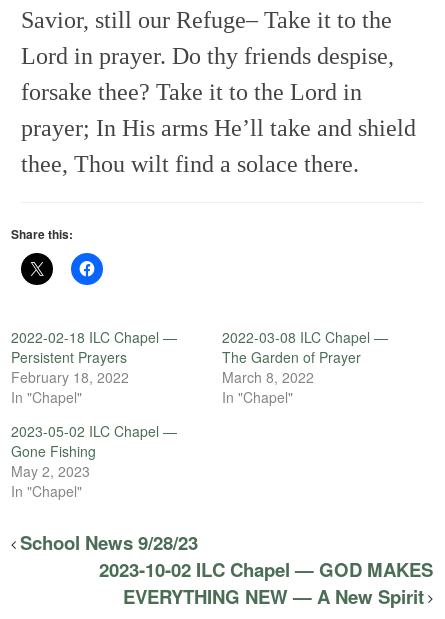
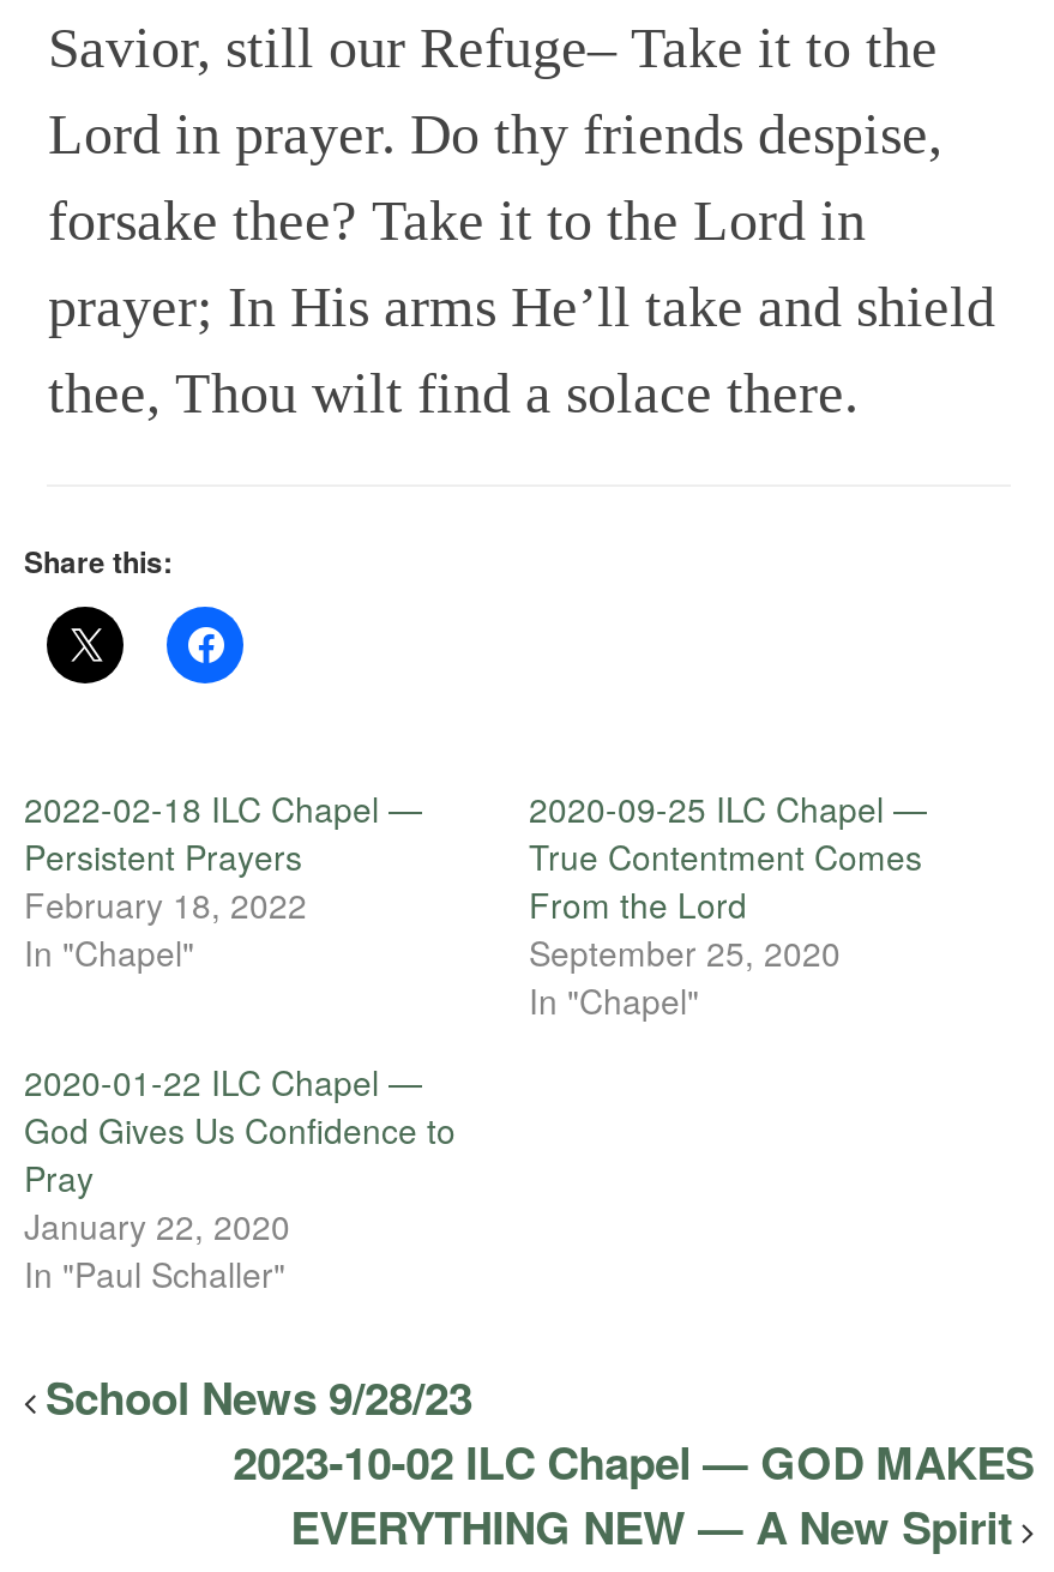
[222,327,388,387] 2022-03-08 ILC Chapel — | The Garden of Prayer | March 8, 2022 -> [529,783,927,975] 2020-09-25 ILC Chapel — | True Contentment Comes | From the Lord | September 25, 2020
[11,421,177,501] 2023-05-02 ILC Chapel — | Gone Fishing | May 2, 2023 | In "Chapel" -> [24,1057,455,1297] 2020-01-22 ILC Chapel — | God Gives Us Confidence to | Pray | January 22, 2020 | In "Paul Schaller"

